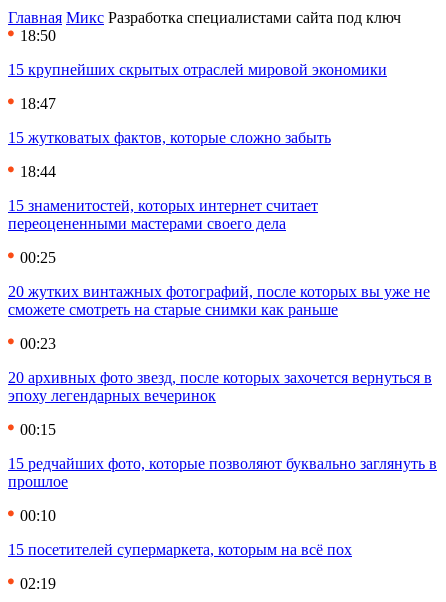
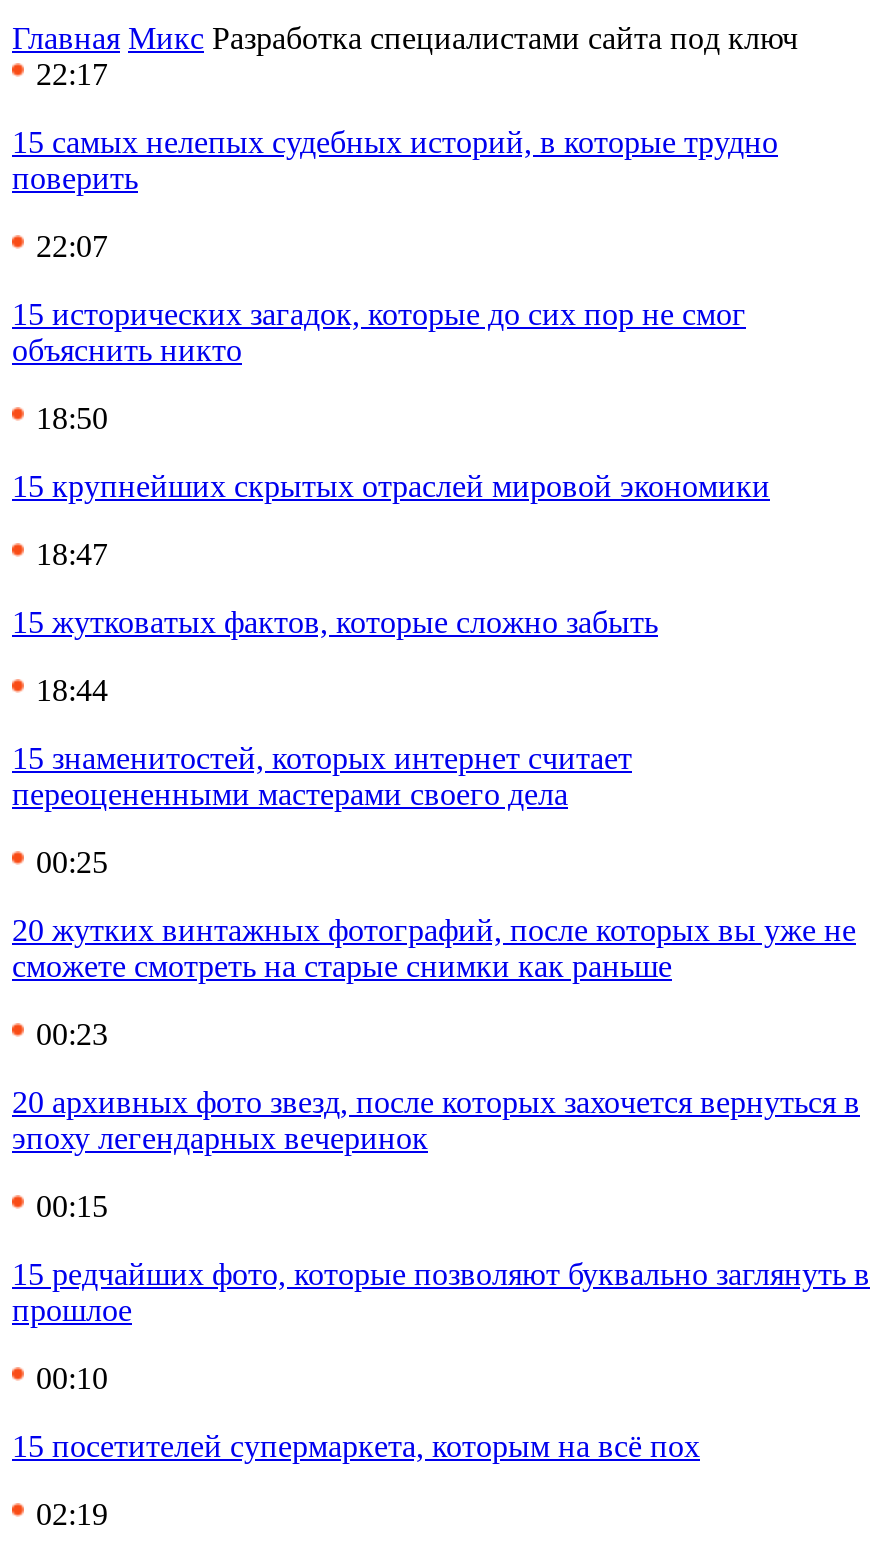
none -> [12,57,778,367] 22:17 | 15 самых нелепых судебных историй, в которые трудно | поверить | 22:07 | 15 исторических загадок, которые до сих пор не смог | объяснить никто

